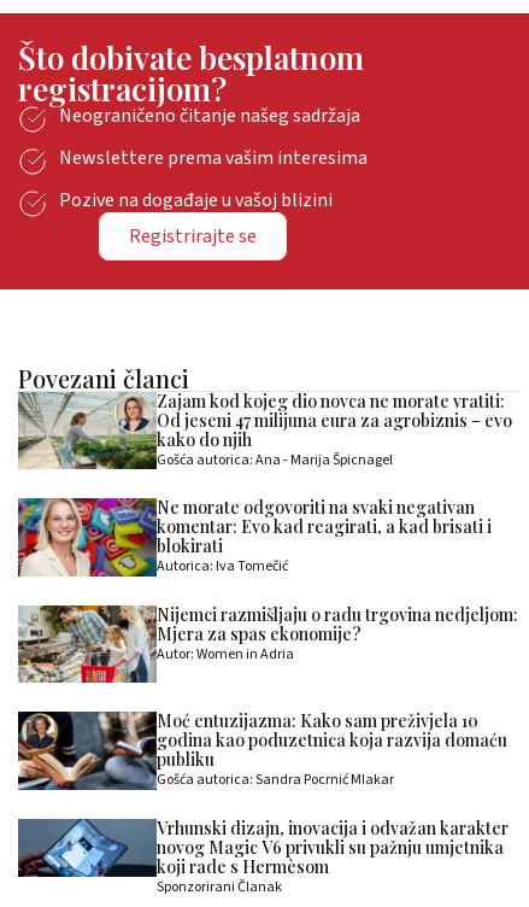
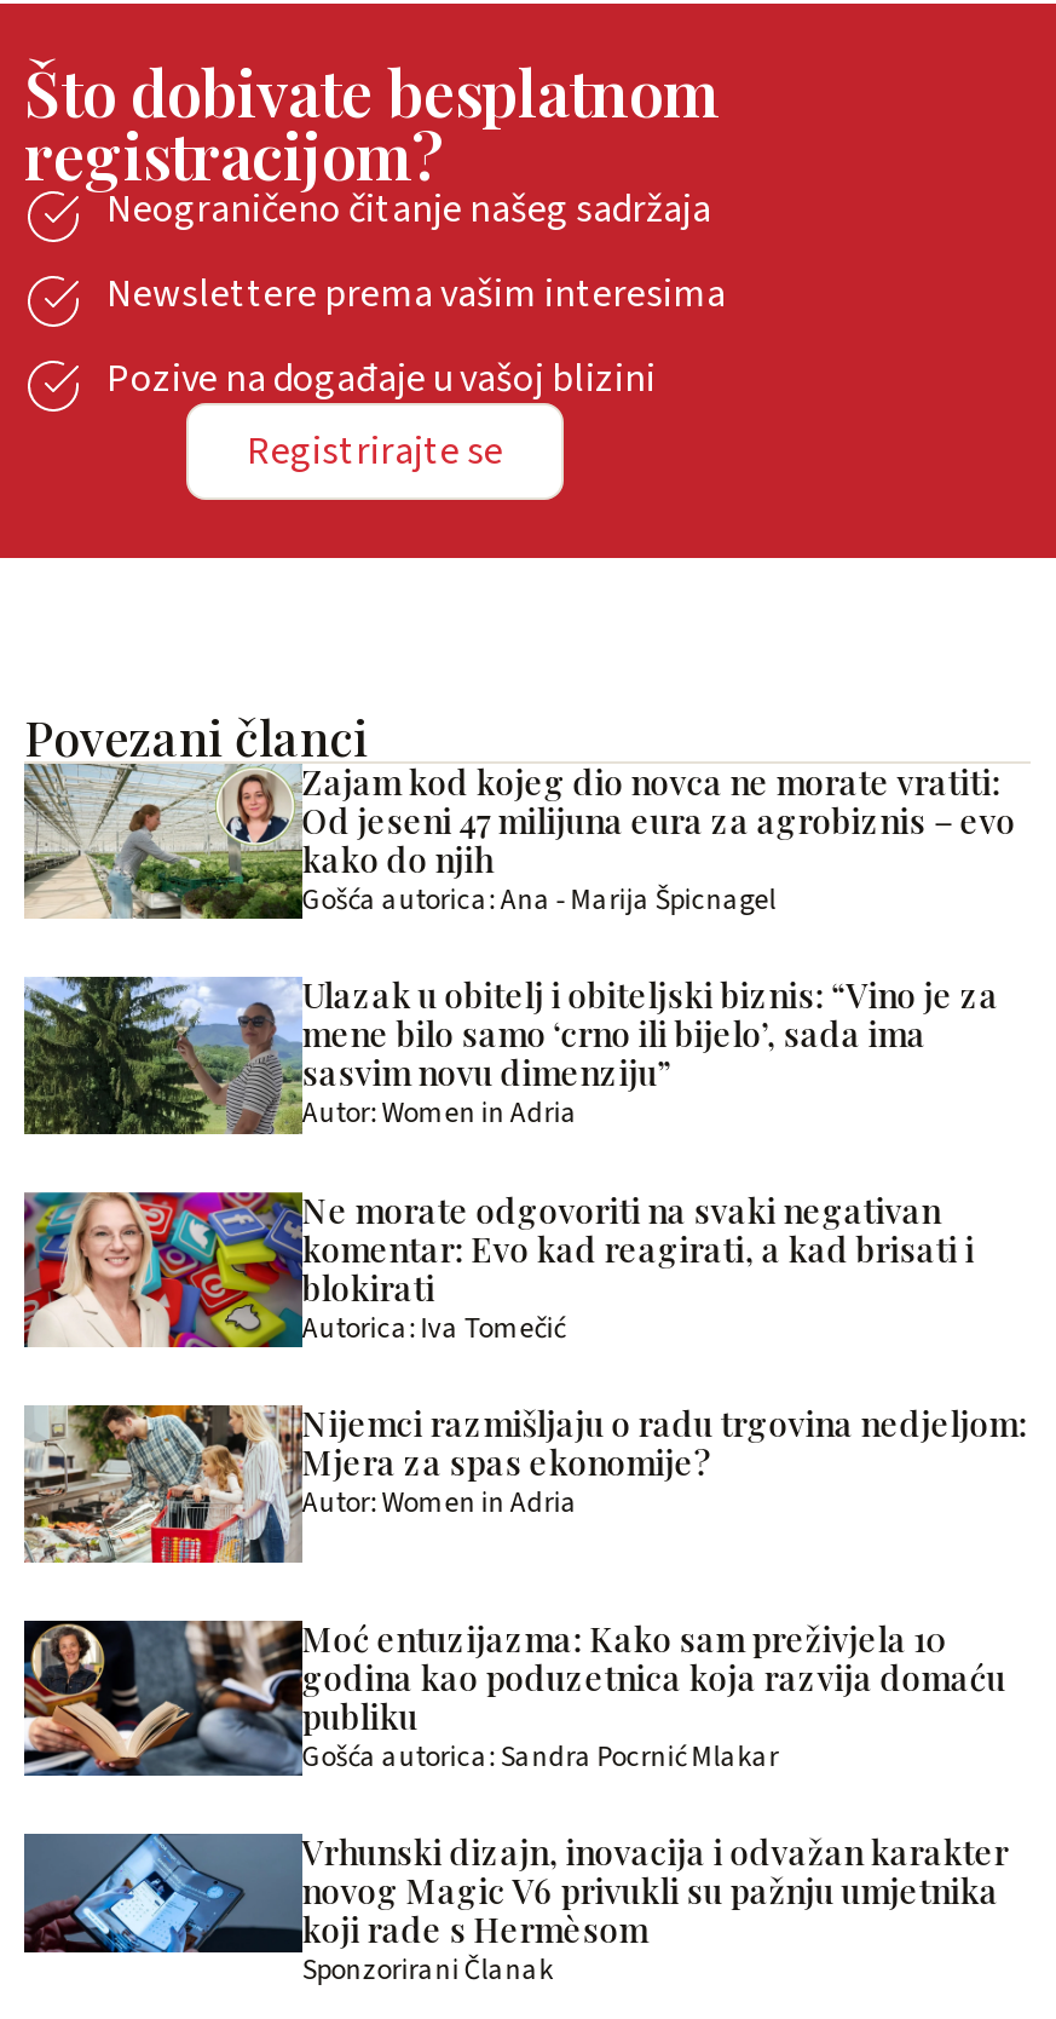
none -> [24,972,999,1137] [image] | Ulazak u obitelj i obiteljski biznis: “Vino je za | mene bilo samo ‘crno ili bijelo’, sada ima | sasvim novu dimenziju” | Autor: Women in Adria

